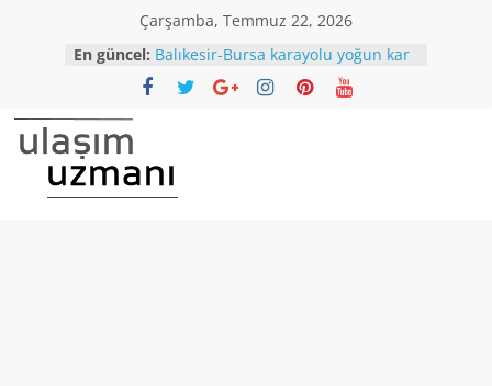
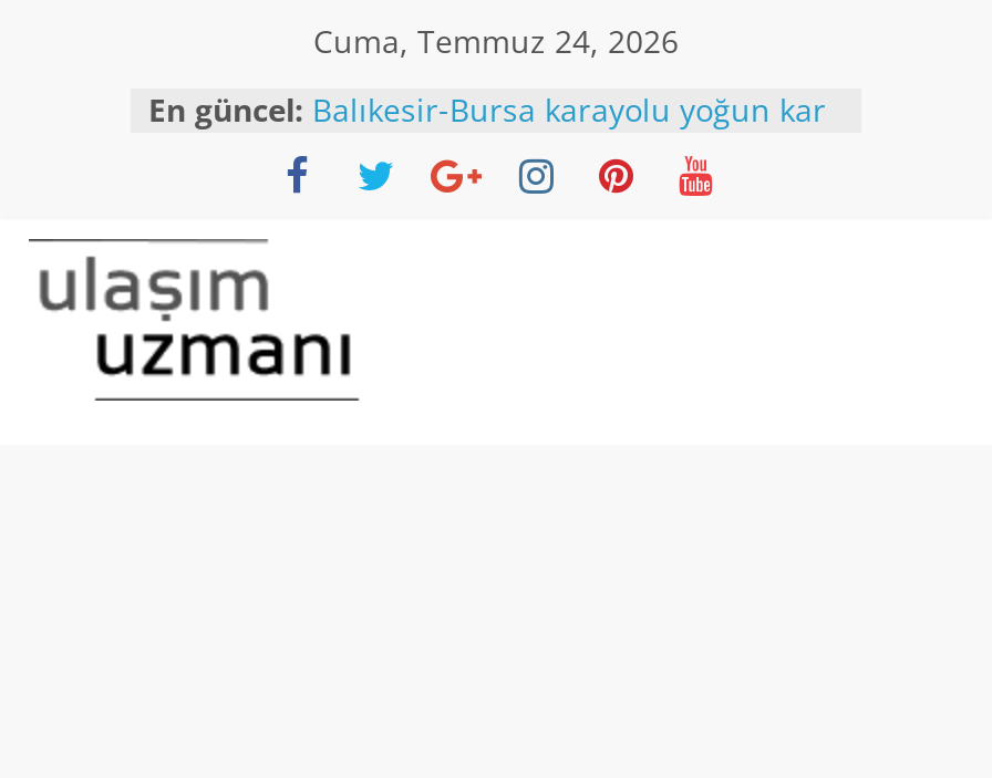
[139,10,353,31] Çarşamba, Temmuz 22, 2026 -> [313,20,679,62] Cuma, Temmuz 24, 2026

